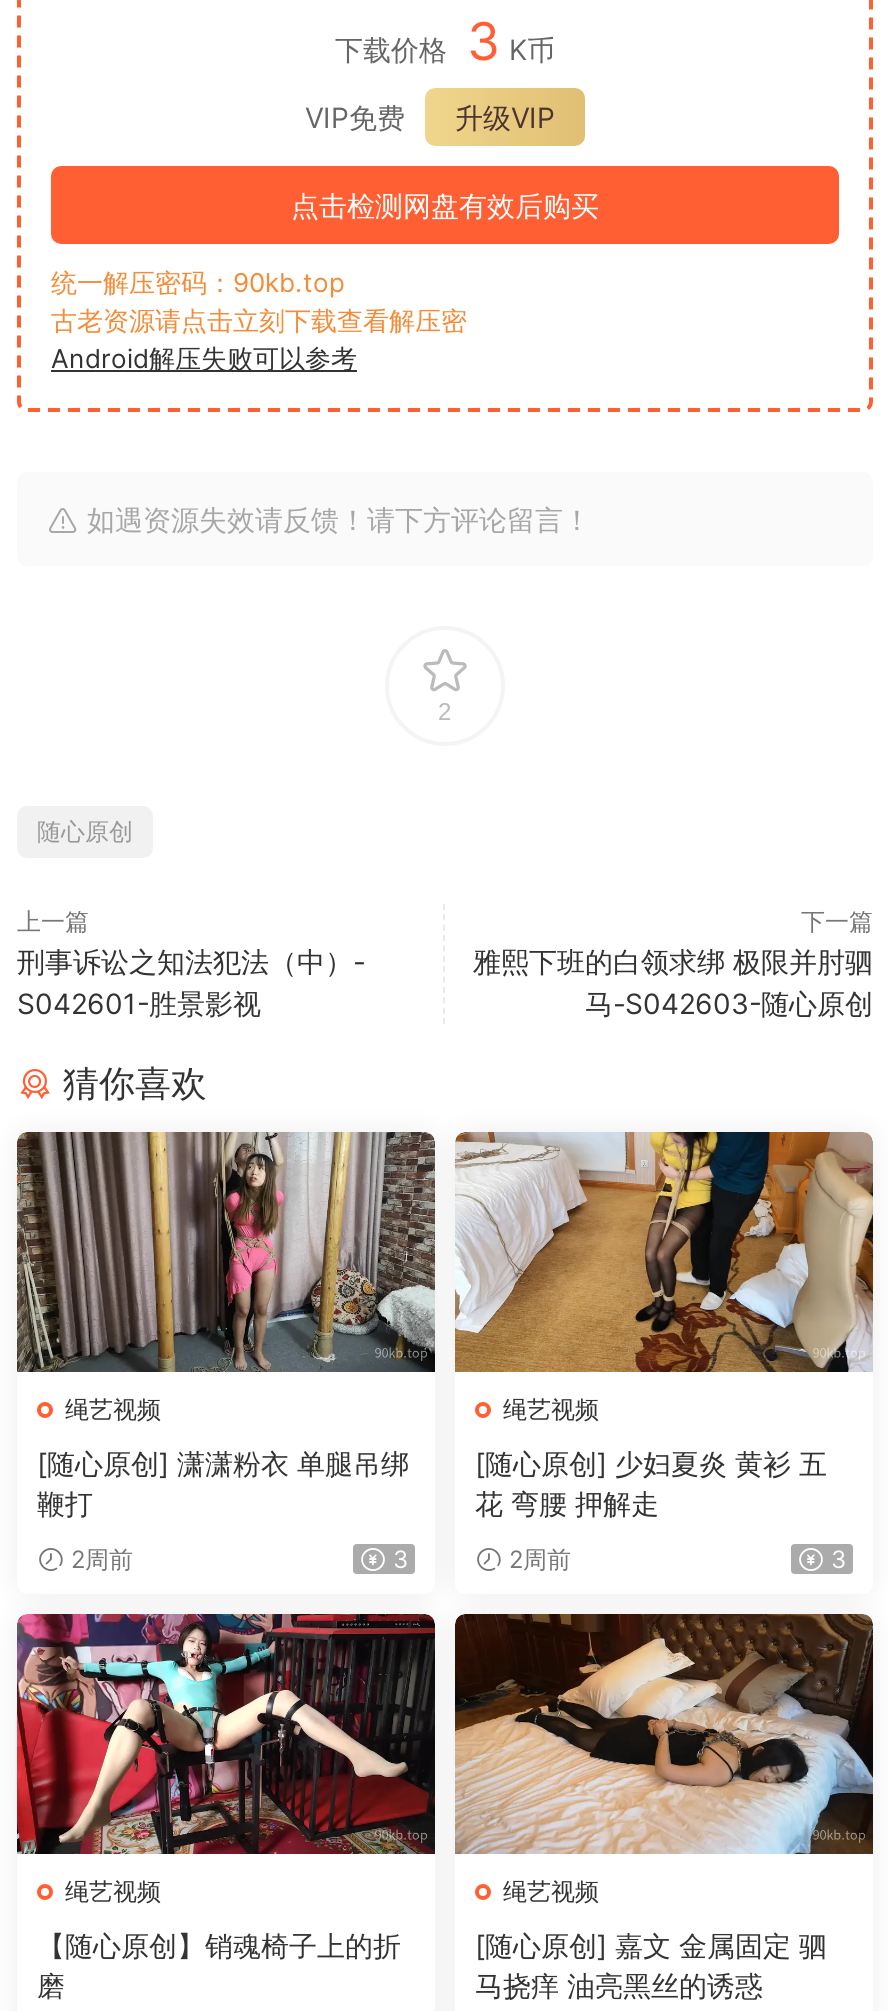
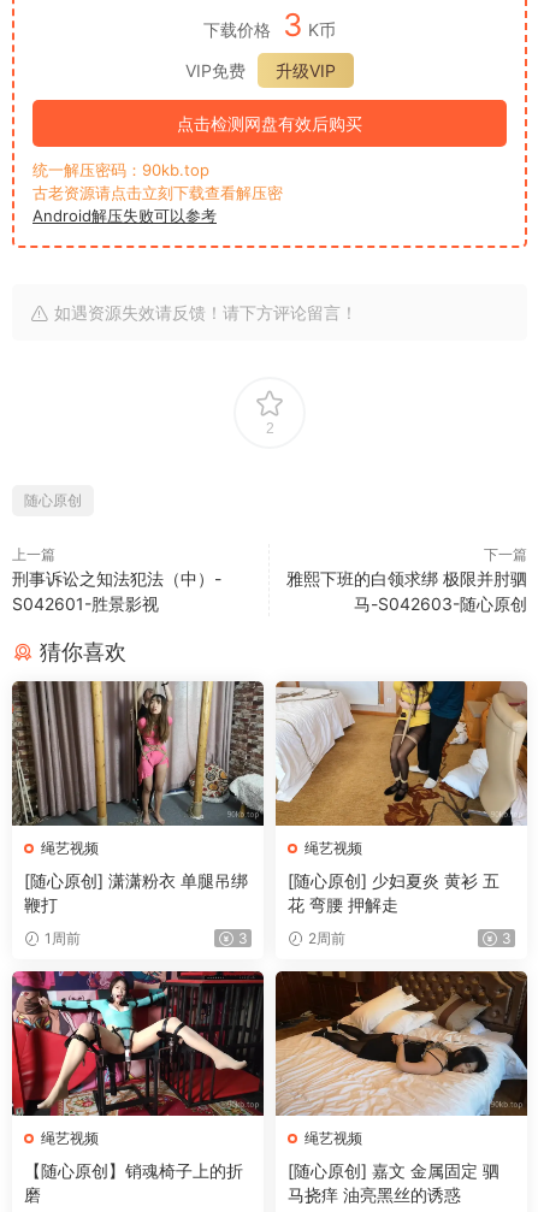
[65,1544,133,1574] 2周前 -> [41,929,81,947] 1周前

